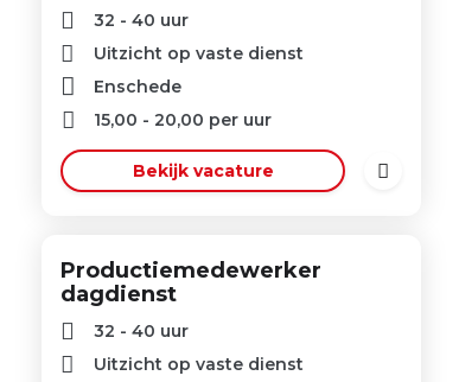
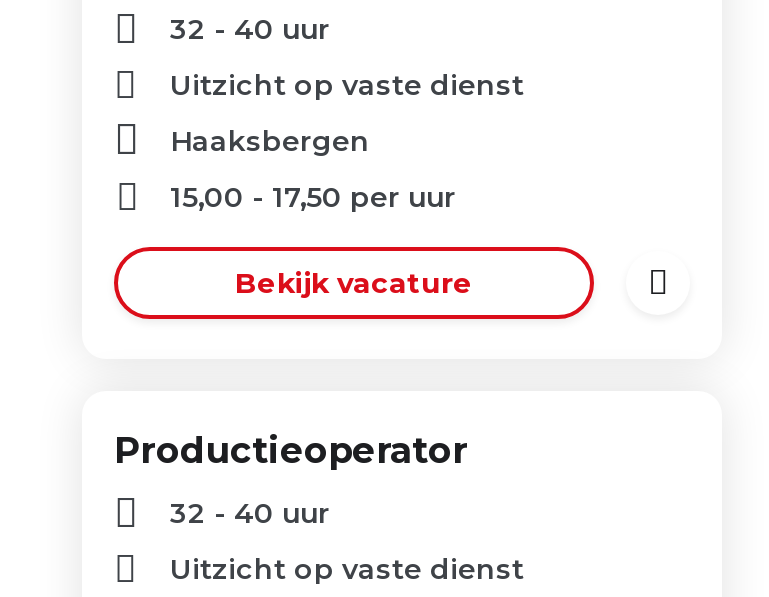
[94,76,181,97] Enschede -> [170,123,370,159] Haaksbergen
[94,109,272,130] 15,00 - 20,00 per uur -> [170,179,456,215] 15,00 - 17,50 per uur
[60,257,321,307] Productiemedewerker | dagdienst -> [114,429,468,473] Productieoperator

